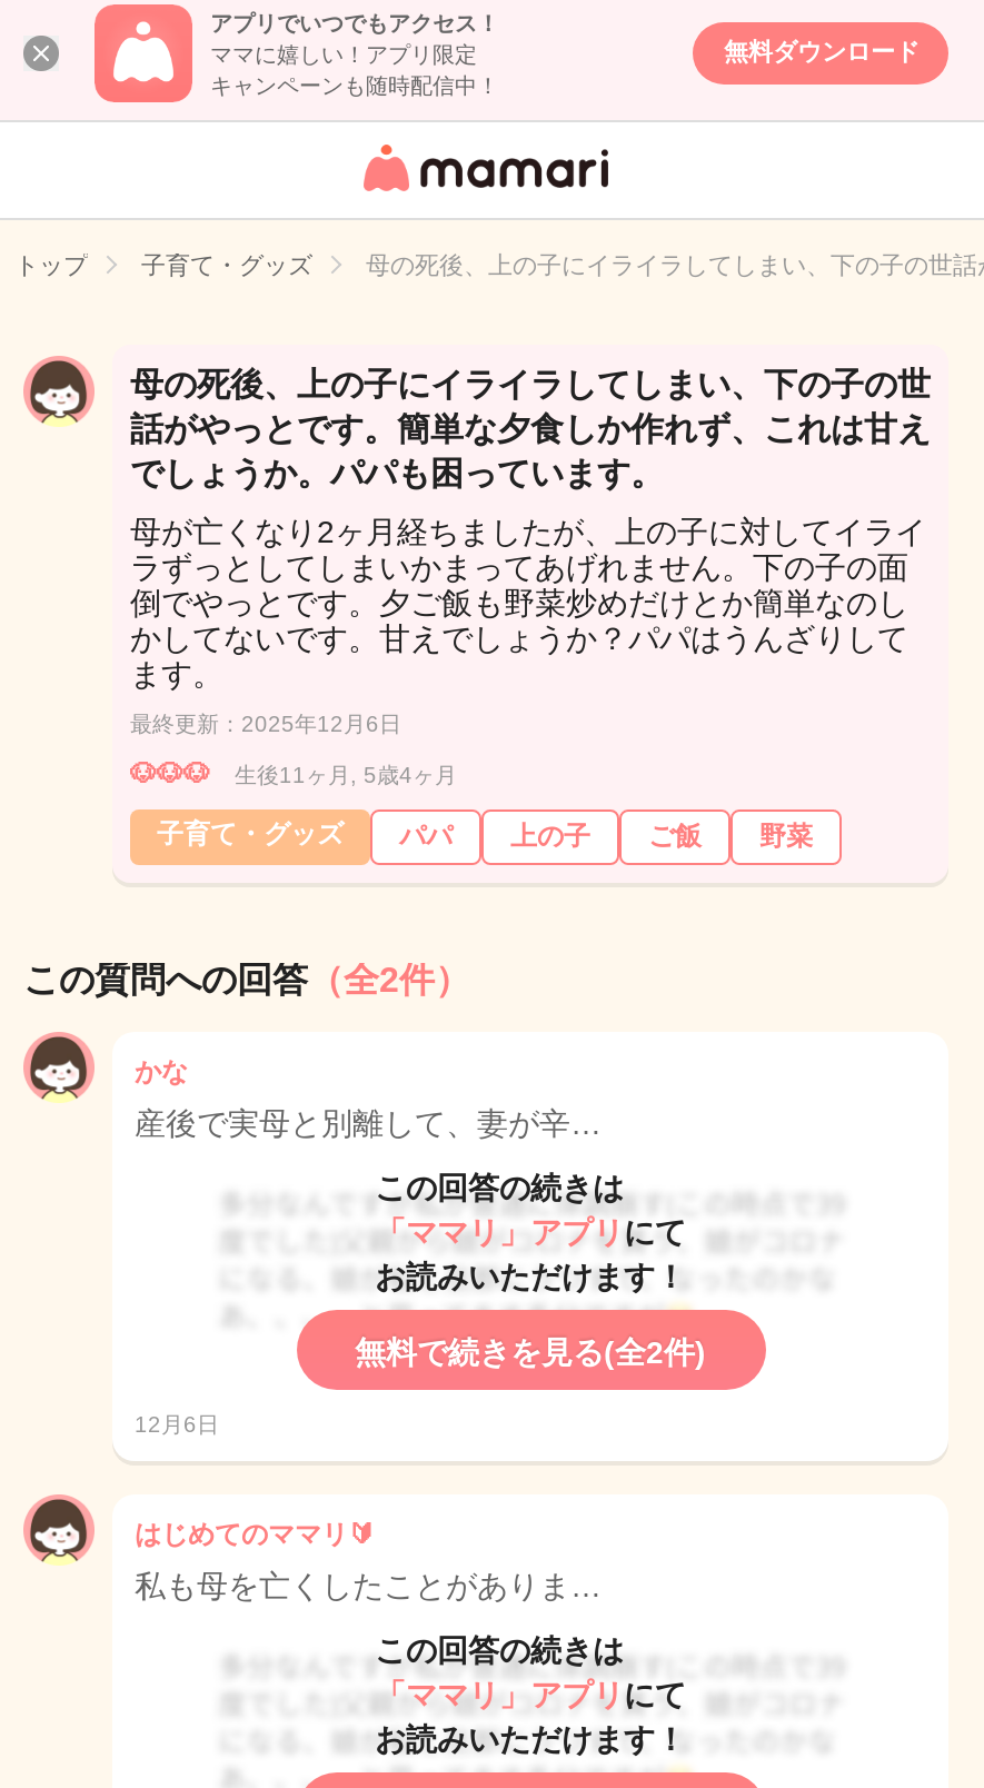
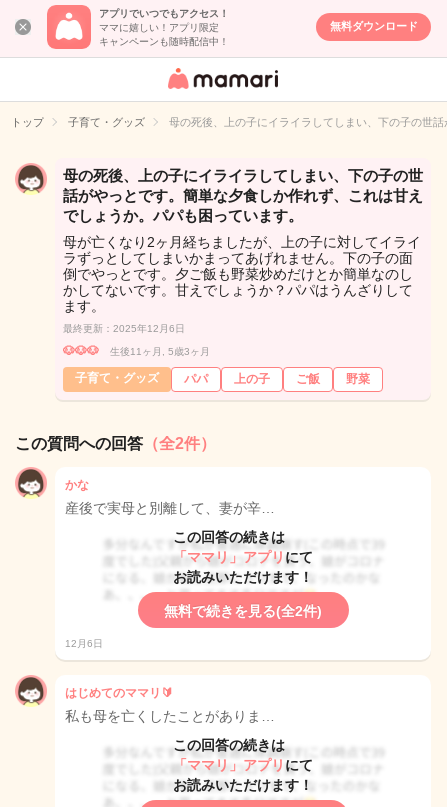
[235,763,457,787] 生後11ヶ月, 5歳4ヶ月 -> [110,346,210,357] 生後11ヶ月, 5歳3ヶ月

